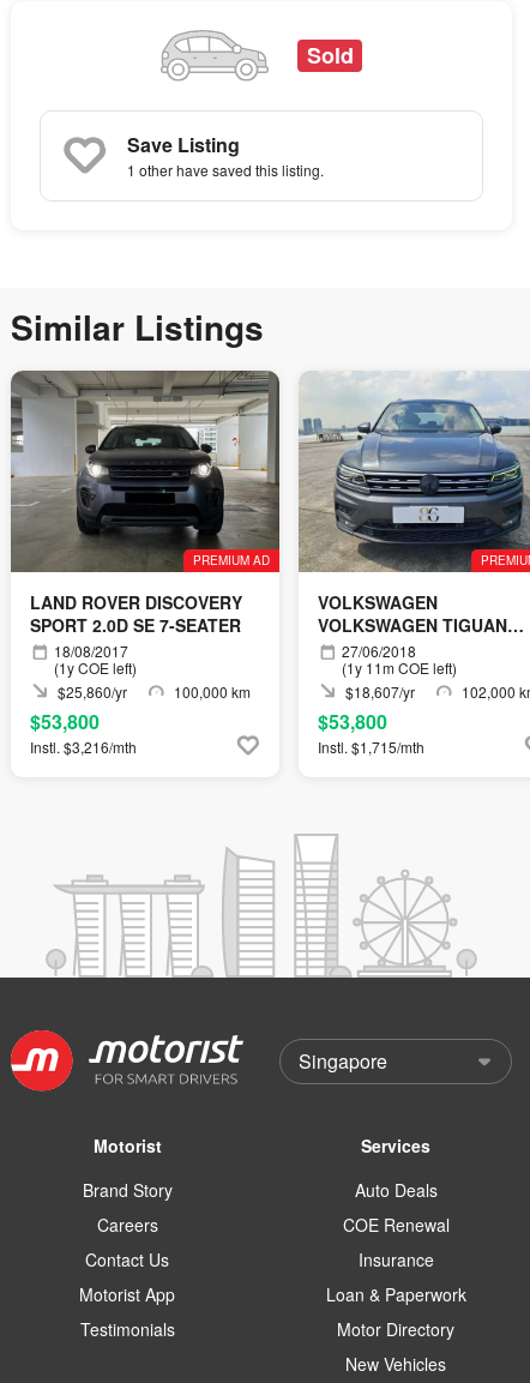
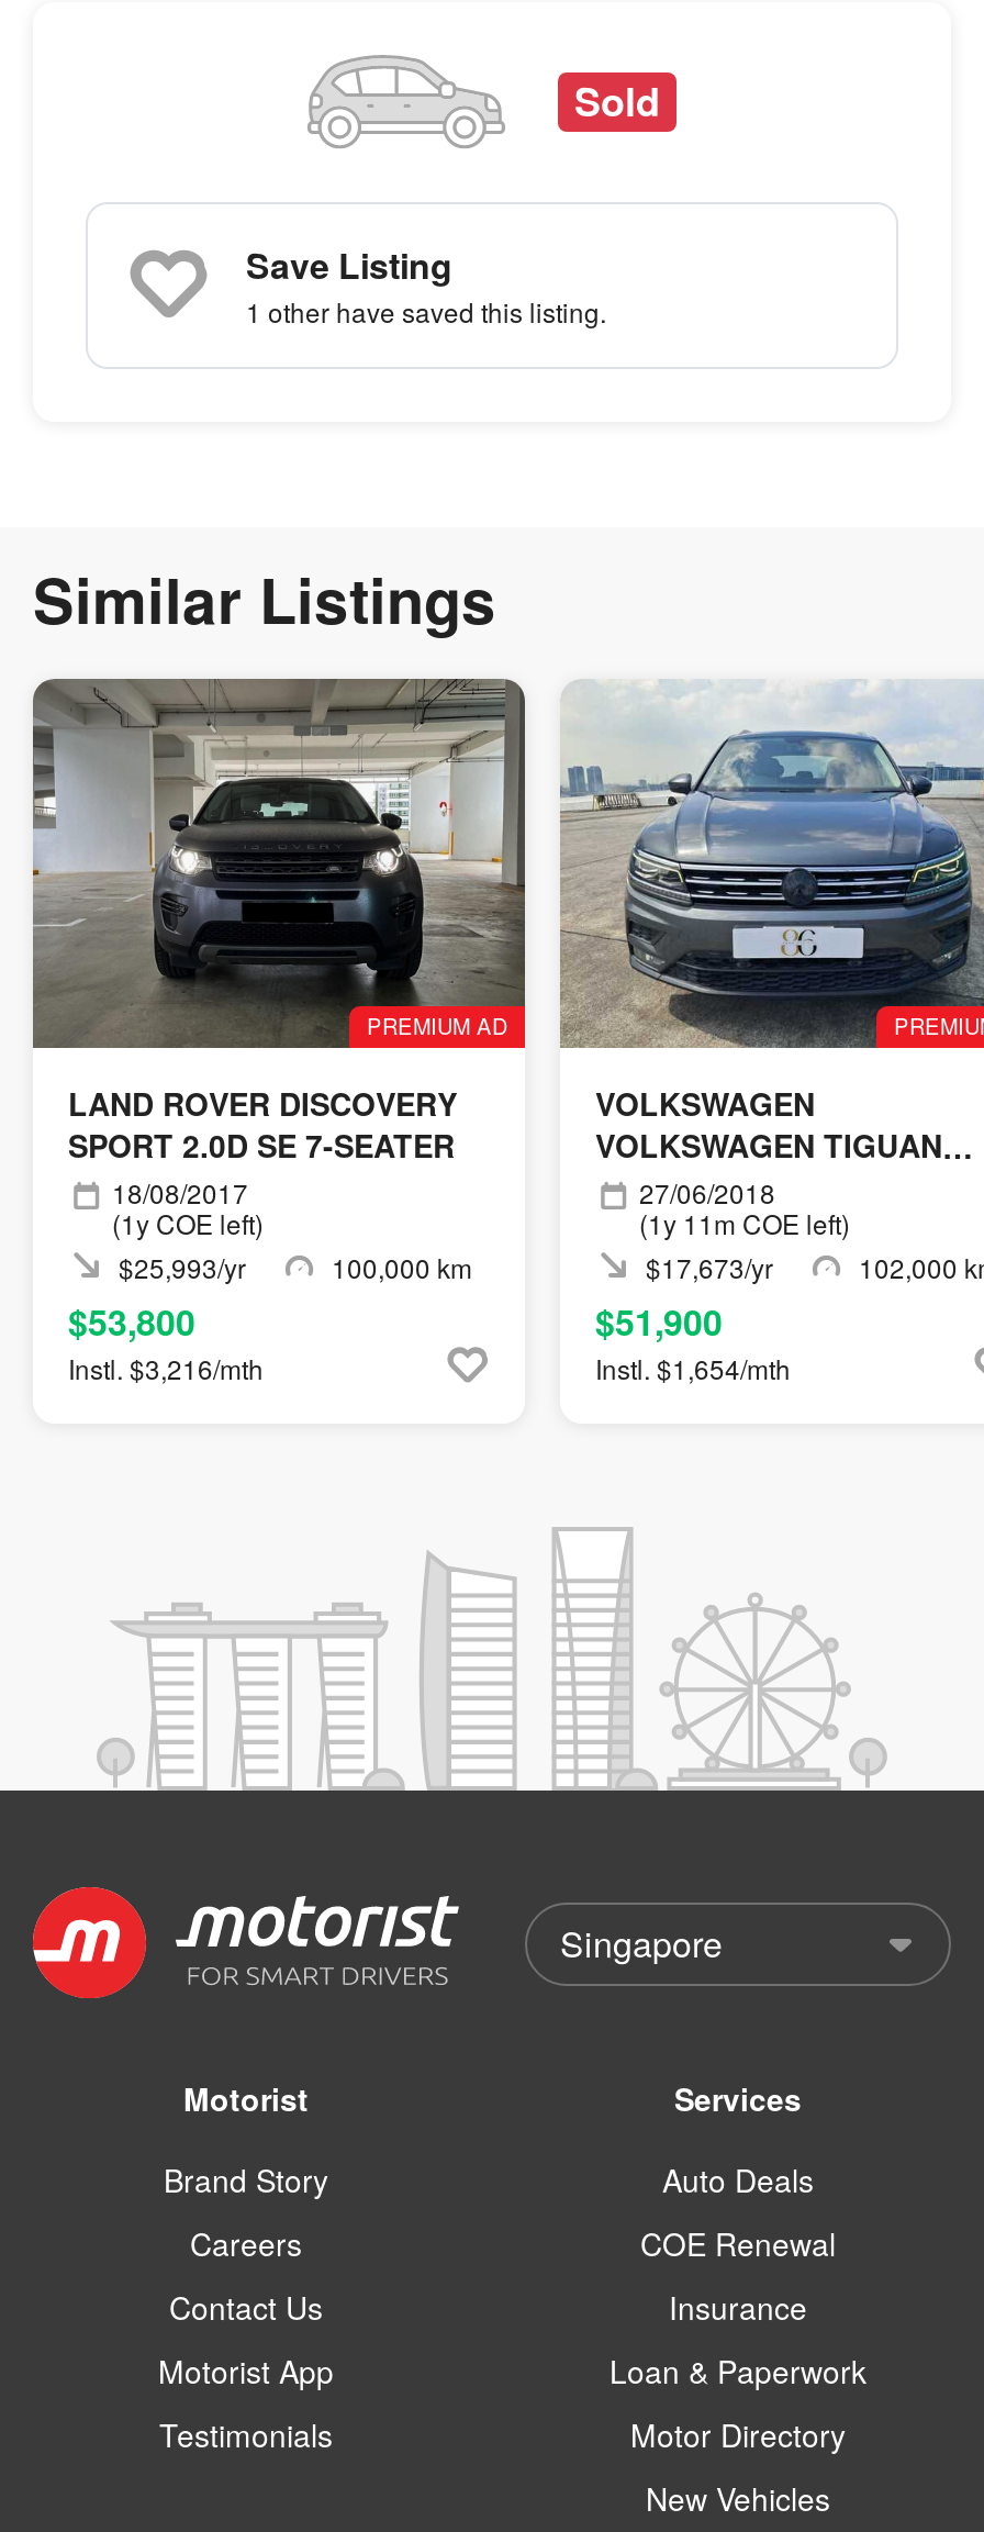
[54,681,127,701] $25,860/yr -> [112,1247,246,1285] $25,993/yr
[342,681,415,701] $18,607/yr -> [639,1247,773,1285] $17,673/yr
[318,707,387,735] $53,800 -> [595,1296,723,1346] $51,900
[318,736,424,757] Instl. $1,715/mth -> [595,1348,791,1386] Instl. $1,654/mth

